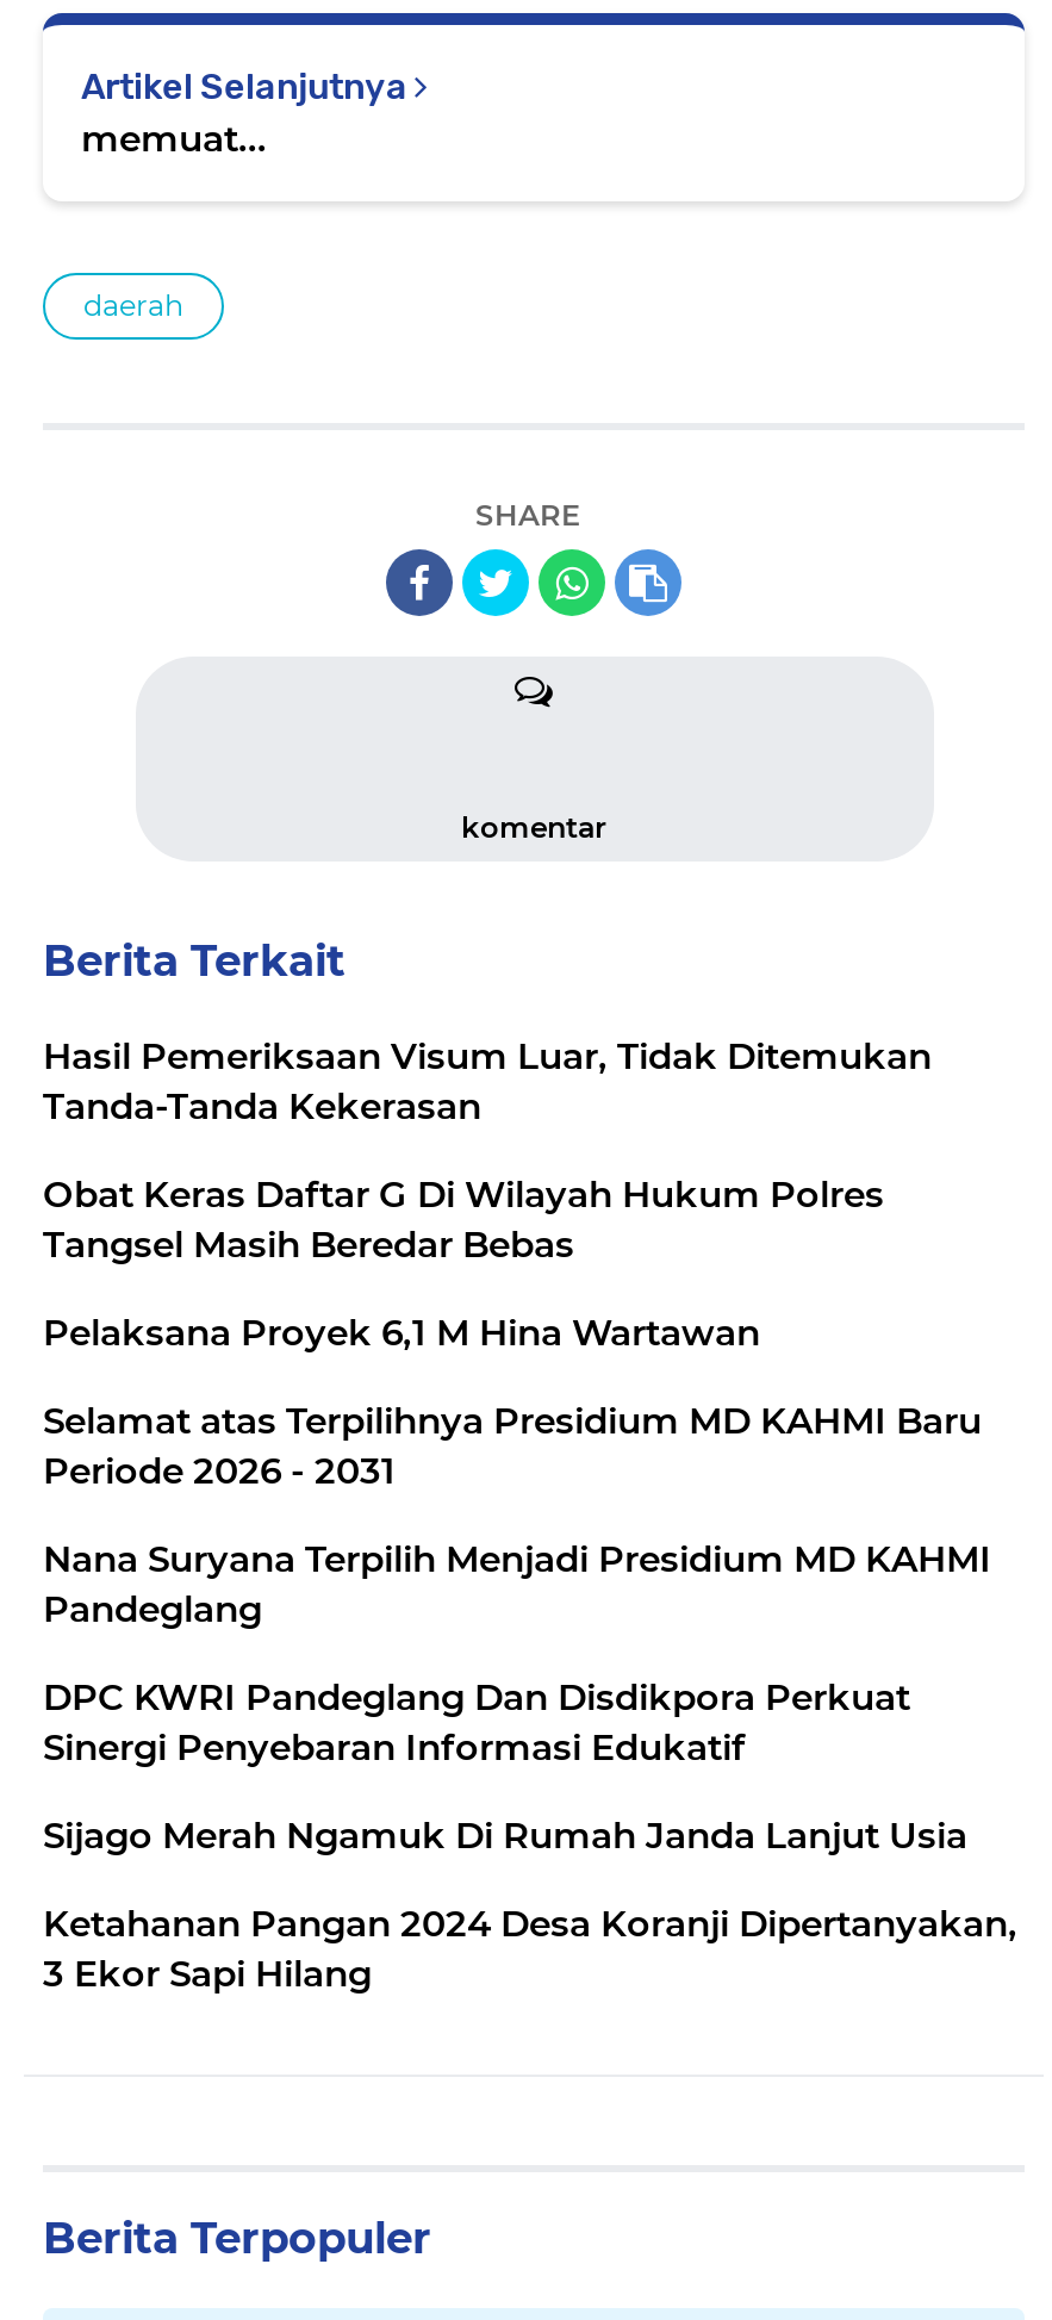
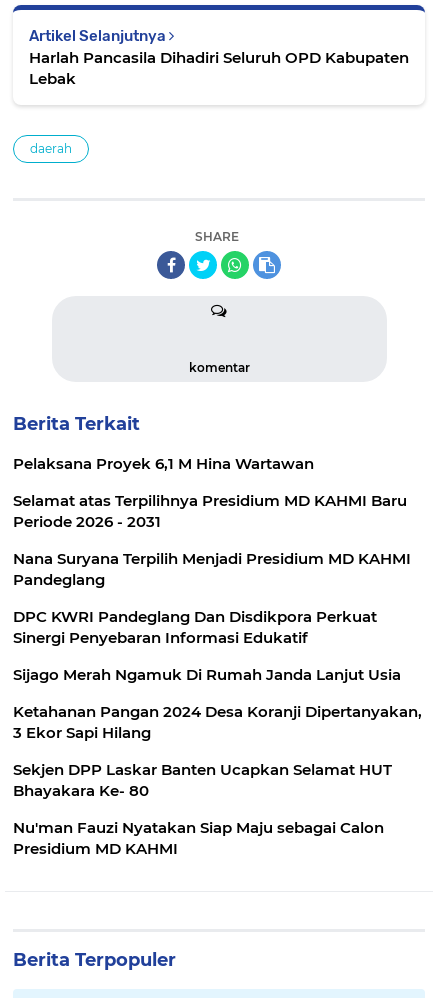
[81,115,267,160] memuat... -> [29,48,409,88] Harlah Pancasila Dihadiri Seluruh OPD Kabupaten | Lebak
[43,1033,932,1266] Hasil Pemeriksaan Visum Luar, Tidak Ditemukan | Tanda-Tanda Kekerasan | Obat Keras Daftar G Di Wilayah Hukum Polres | Tangsel Masih Beredar Bebas -> none
moved [43,1397,1017,1995] -> [13,491,422,742]: Selamat atas Terpilihnya Presidium MD KAHMI Baru | Periode 2026 - 2031 | Nana Suryana Terpilih Menjadi Presidium MD KAHMI | ... | Ketahanan Pangan 2024 Desa Koranji Dipertanyakan, | 3 Ekor Sapi Hilang
none -> [13,760,392,858] Sekjen DPP Laskar Banten Ucapkan Selamat HUT | Bhayakara Ke- 80 | Nu'man Fauzi Nyatakan Siap Maju sebagai Calon | Presidium MD KAHMI

